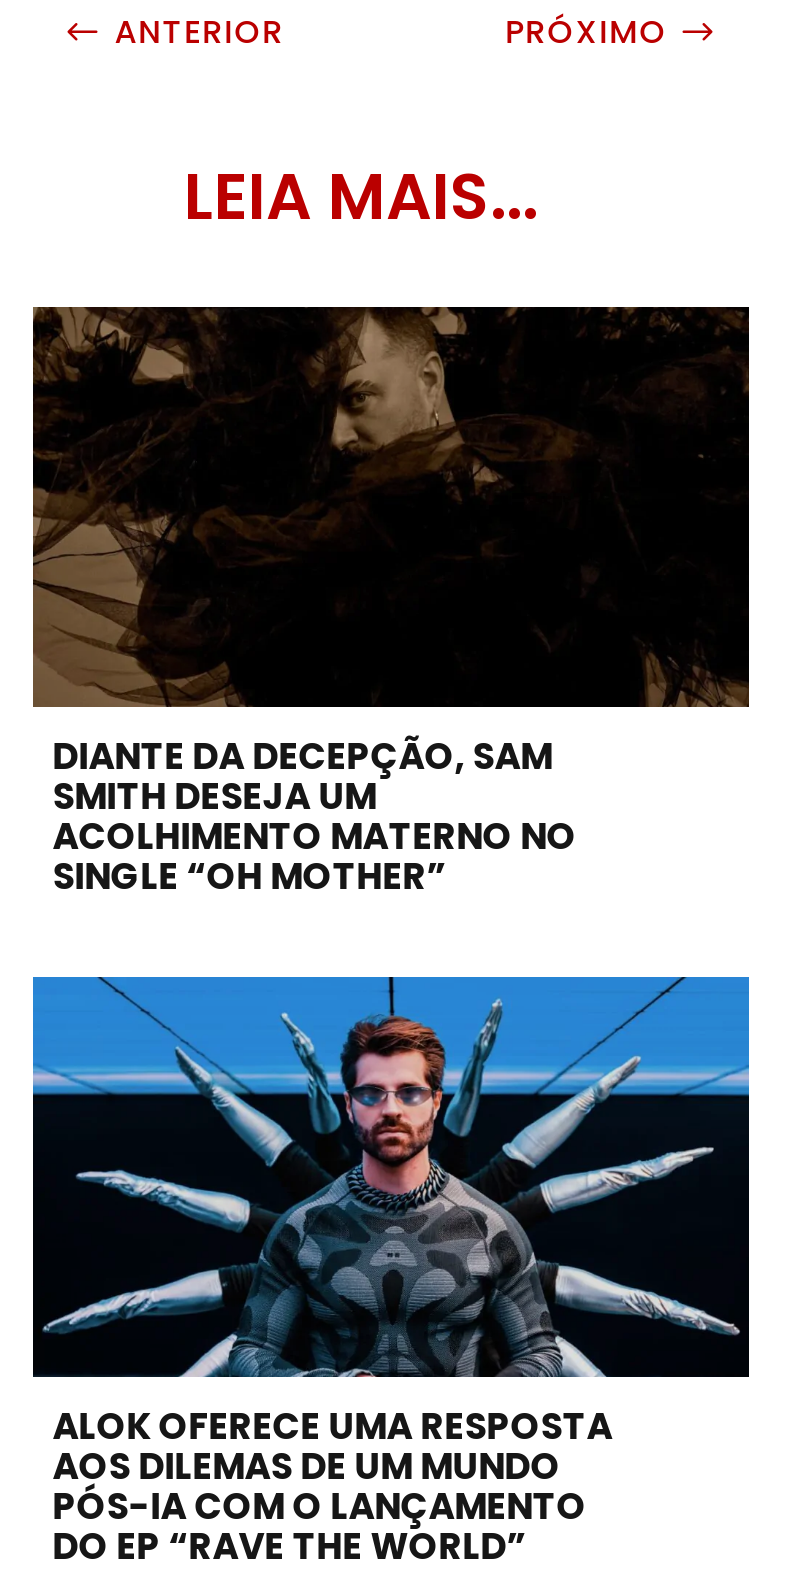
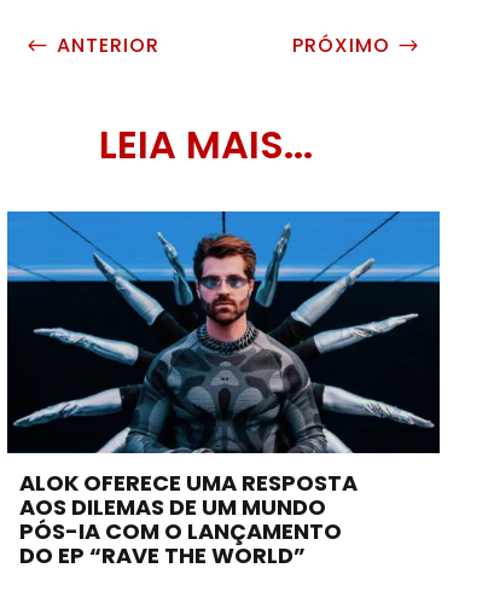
[31,305,751,902] [image] | DIANTE DA DECEPÇÃO, SAM | SMITH DESEJA UM | ACOLHIMENTO MATERNO NO | SINGLE “OH MOTHER” -> none

